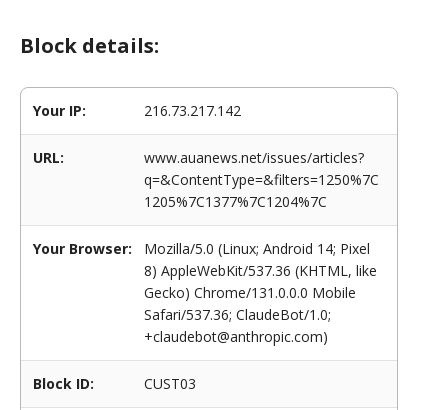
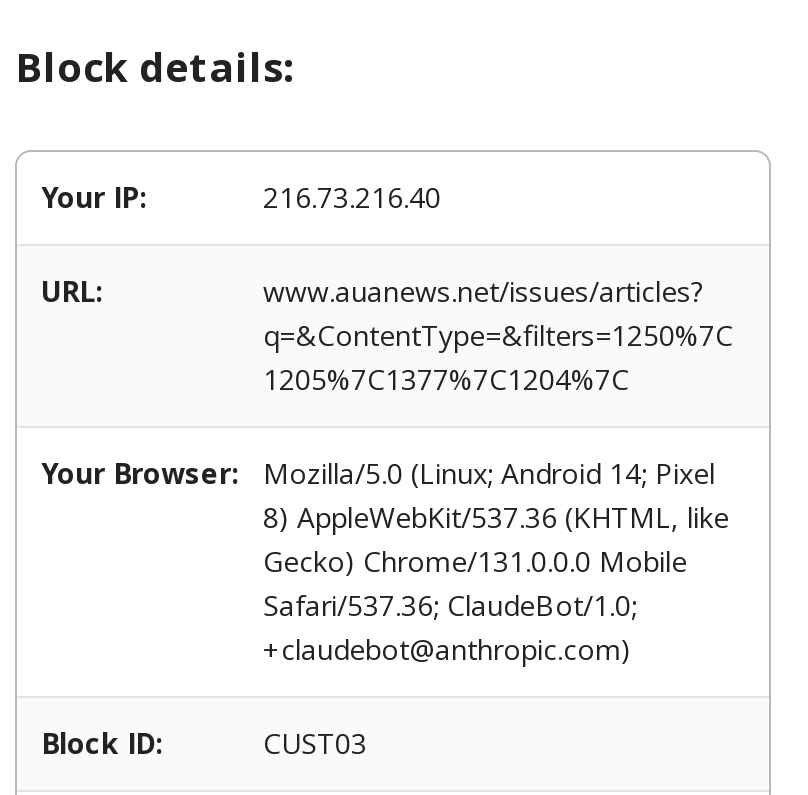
[144,101,241,120] 216.73.217.142 -> [263,178,441,216] 216.73.216.40

